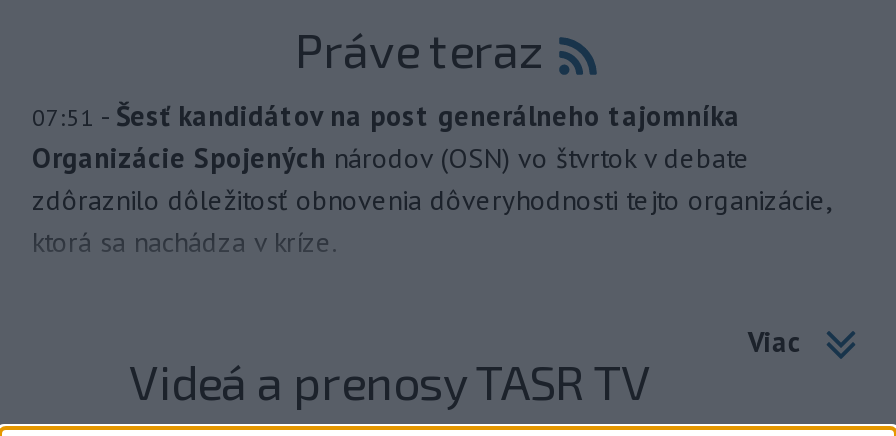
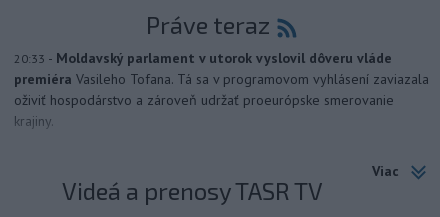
[32,97,830,259] 07:51 - Šesť kandidátov na post generálneho tajomníka | Organizácie Spojených národov (OSN) vo štvrtok v debate | zdôraznilo dôležitosť obnovenia dôveryhodnosti tejto organizácie, | ktorá sa nachádza v kríze. -> [14,49,429,130] 20:33 - Moldavský parlament v utorok vyslovil dôveru vláde | premiéra Vasileho Tofana. Tá sa v programovom vyhlásení zaviazala | oživiť hospodárstvo a zároveň udržať proeurópske smerovanie | krajiny.

